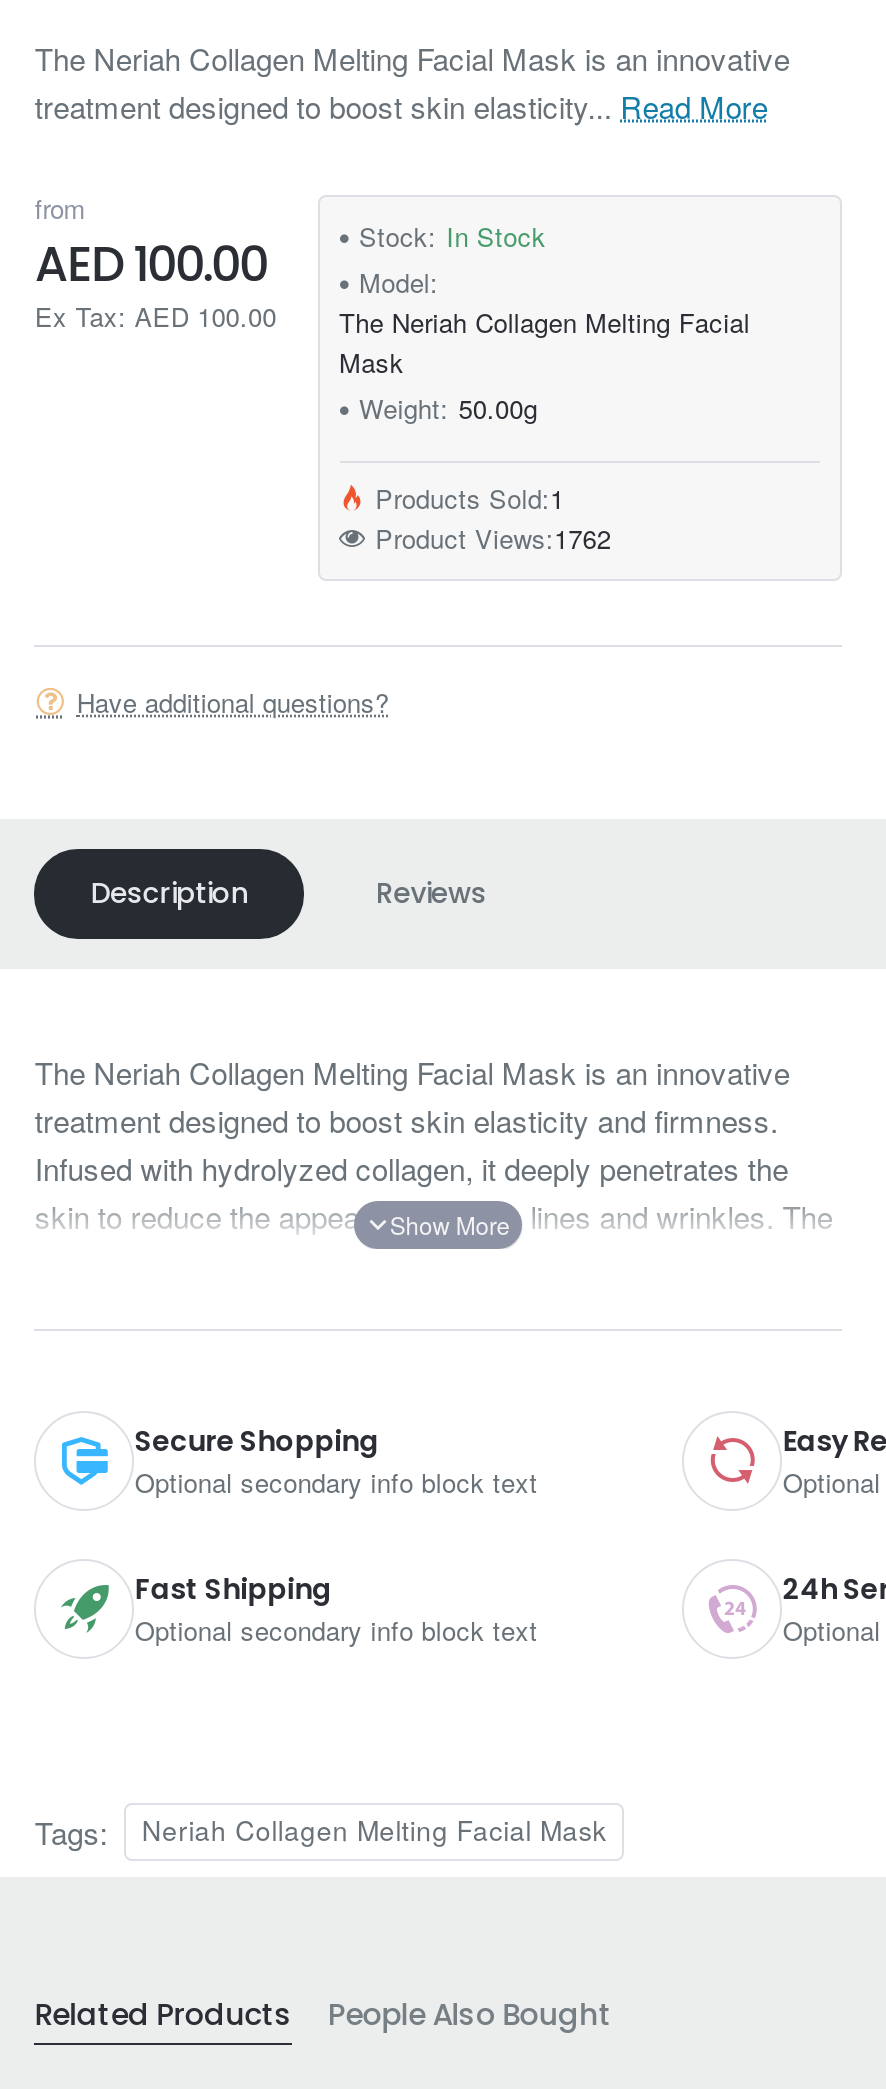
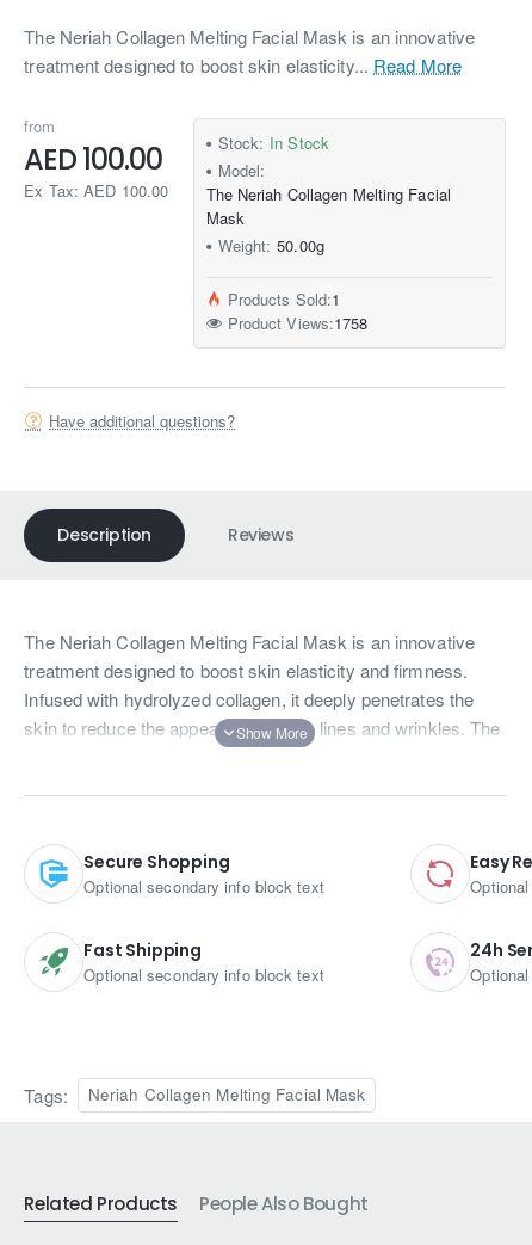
[375,519,611,557] Product Views:1762 -> [227,312,368,334] Product Views:1758

